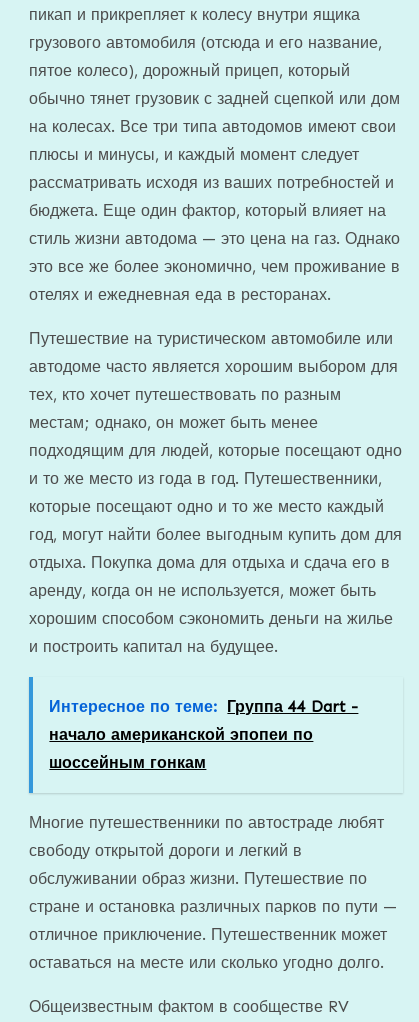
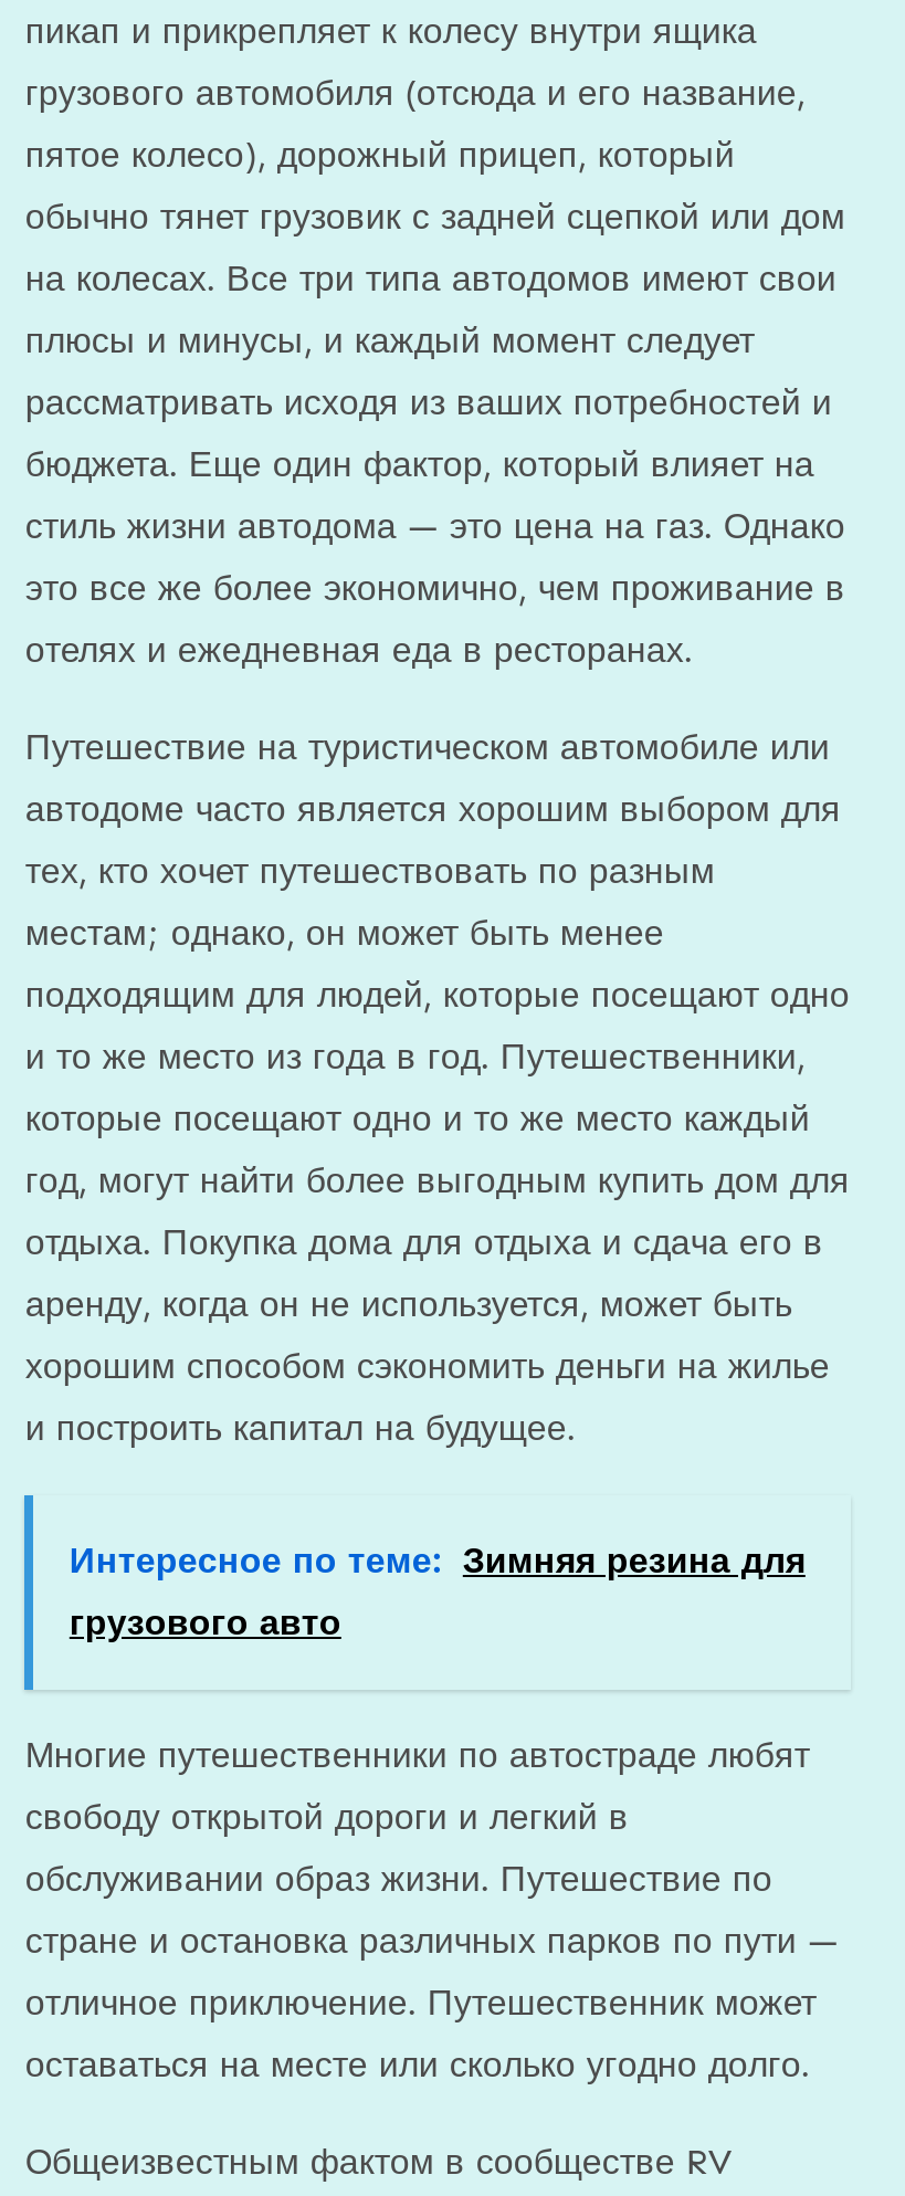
[49,697,358,772] Интересное по теме: Группа 44 Dart - | начало американской эпопеи по | шоссейным гонкам -> [69,1539,805,1643] Интересное по теме: Зимняя резина для | грузового авто

